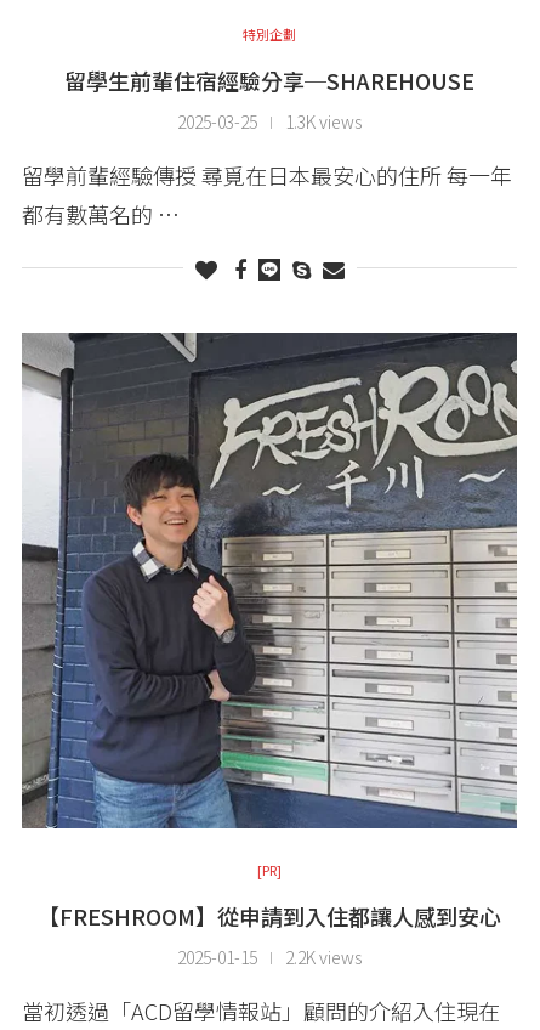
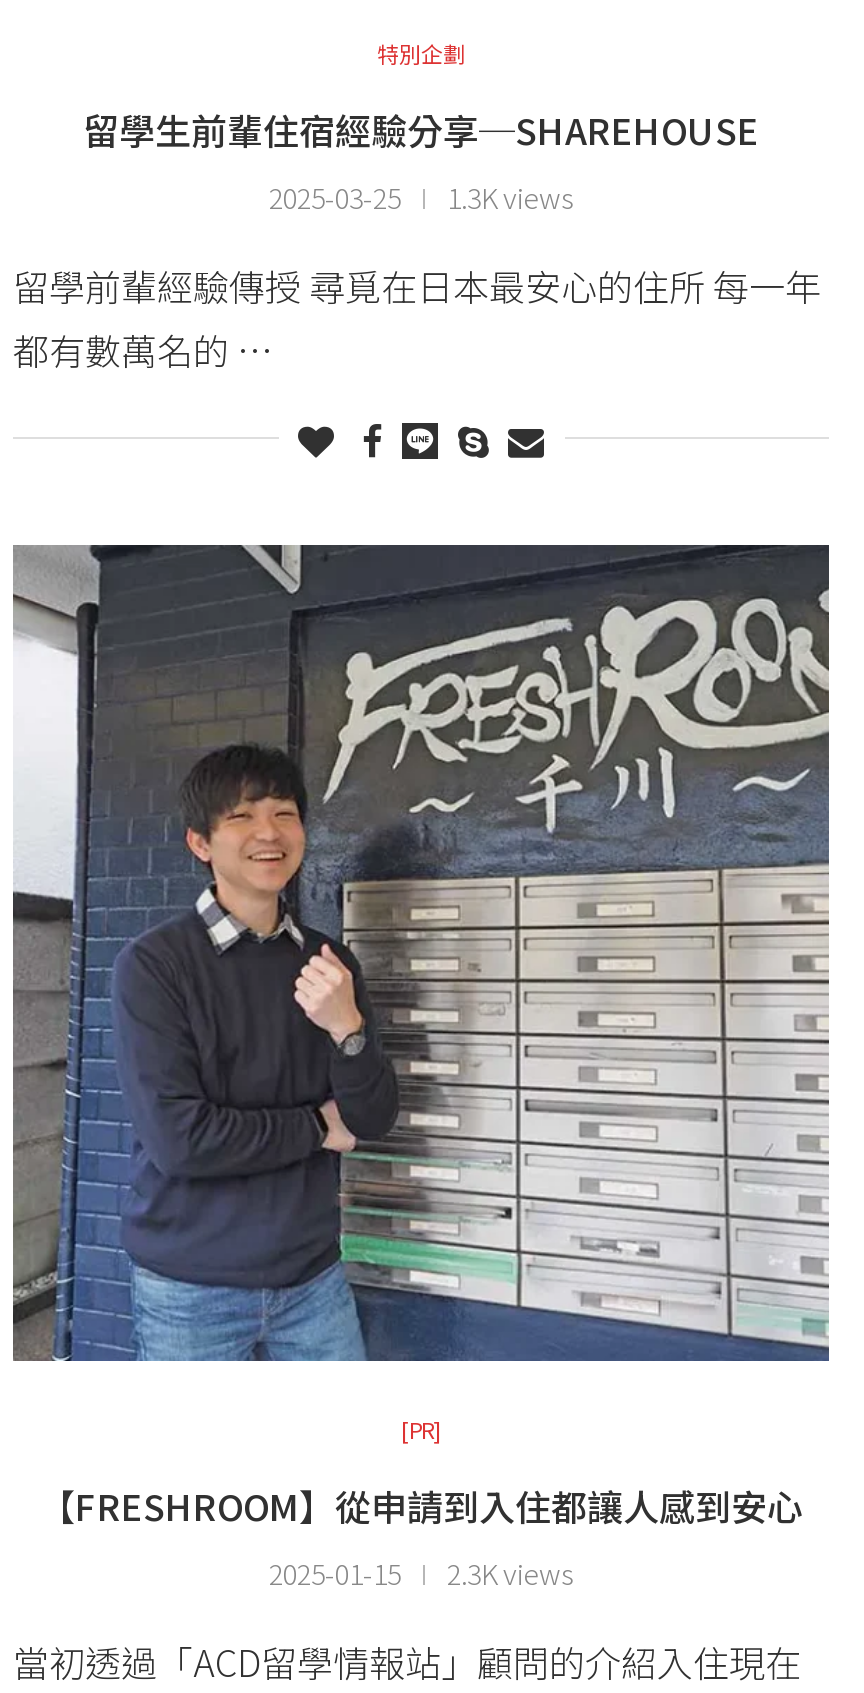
[177,945,362,969] 2025-01-15 2.2K views -> [269,1552,573,1592] 2025-01-15 2.3K views

